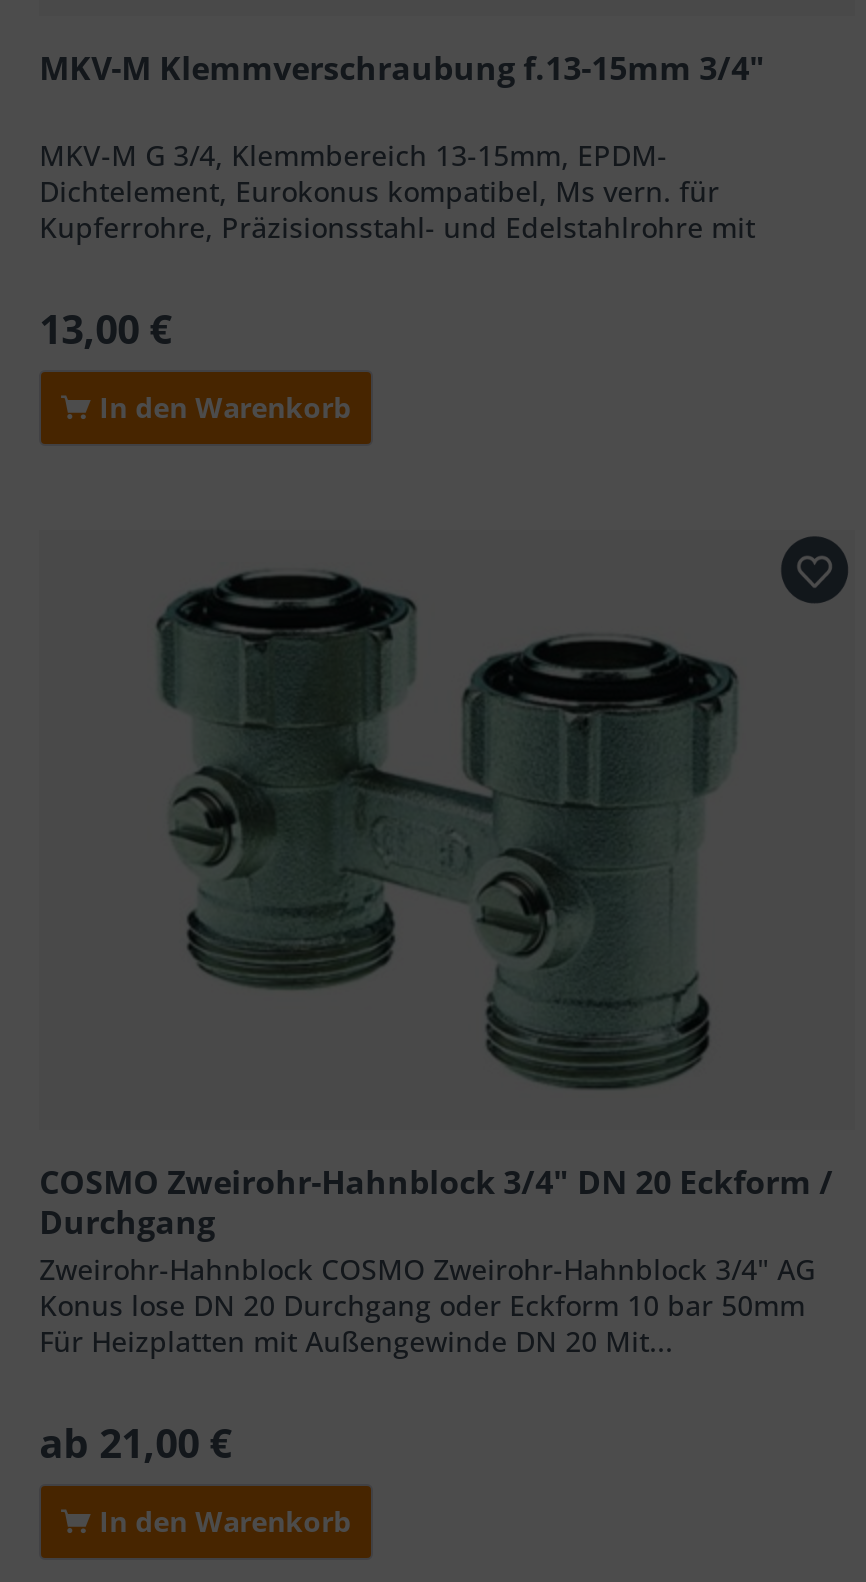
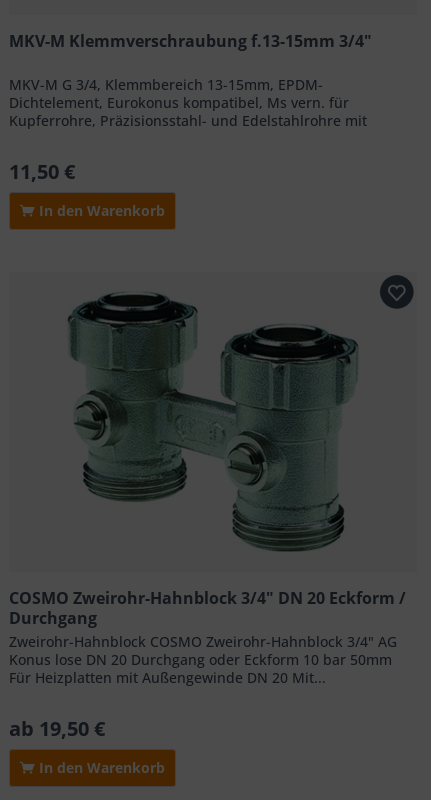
[39,302,171,356] 13,00 € -> [9,158,75,185] 11,50 €
[39,1415,231,1469] ab 21,00 € -> [9,715,105,742] ab 19,50 €

